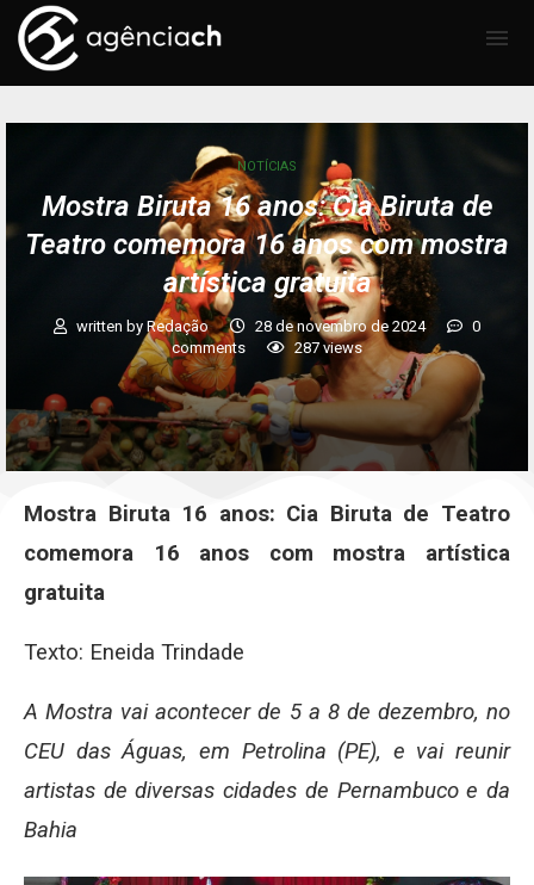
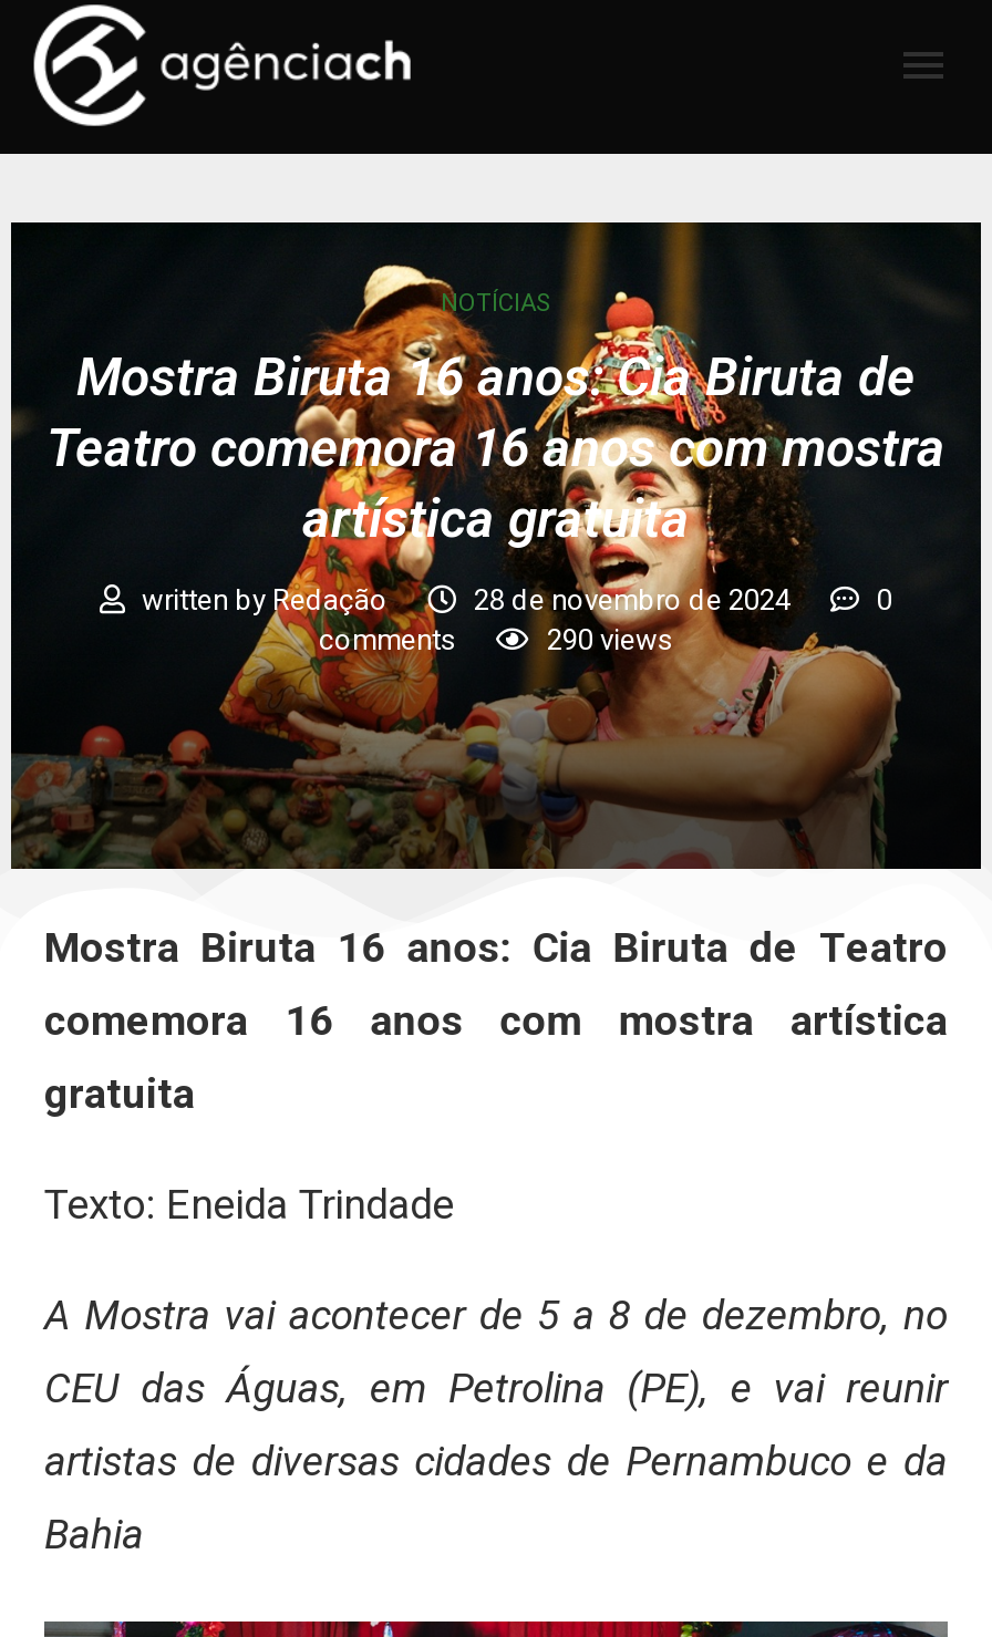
[294,339,362,357] 287 views -> [547,623,673,656] 290 views

